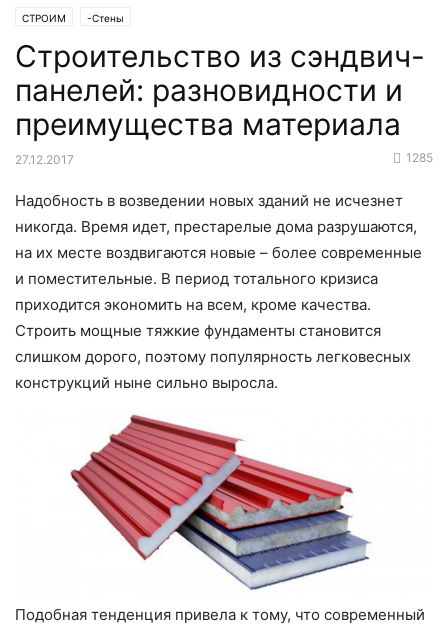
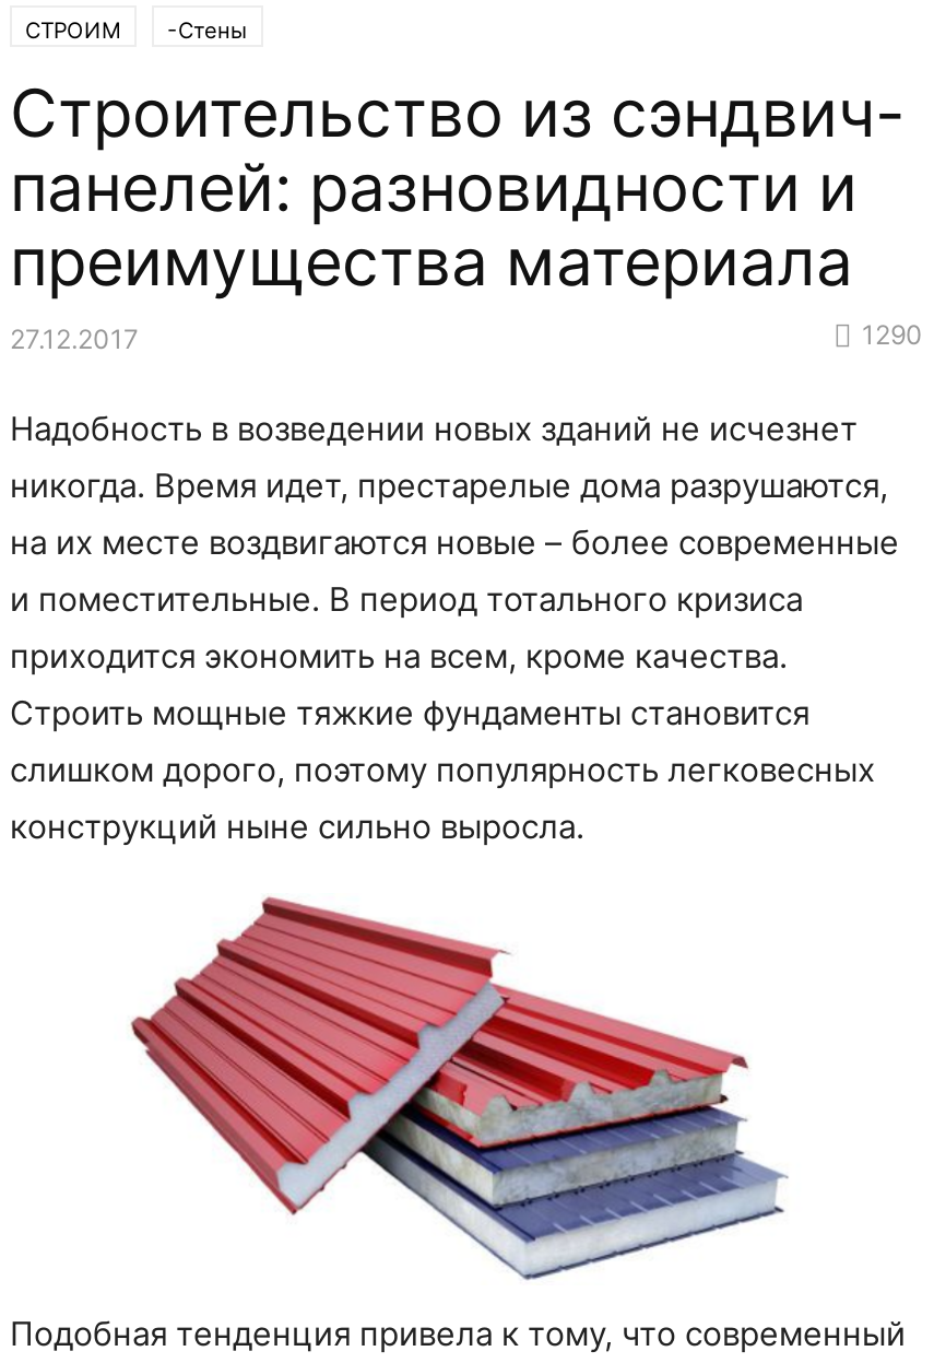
[406,150,433,165] 1285 -> [862,318,923,351] 1290

